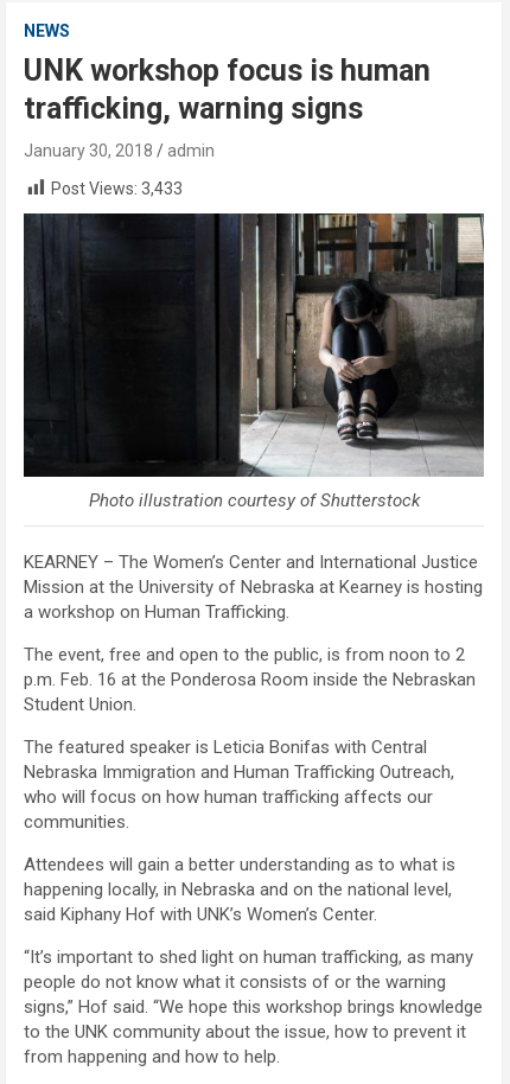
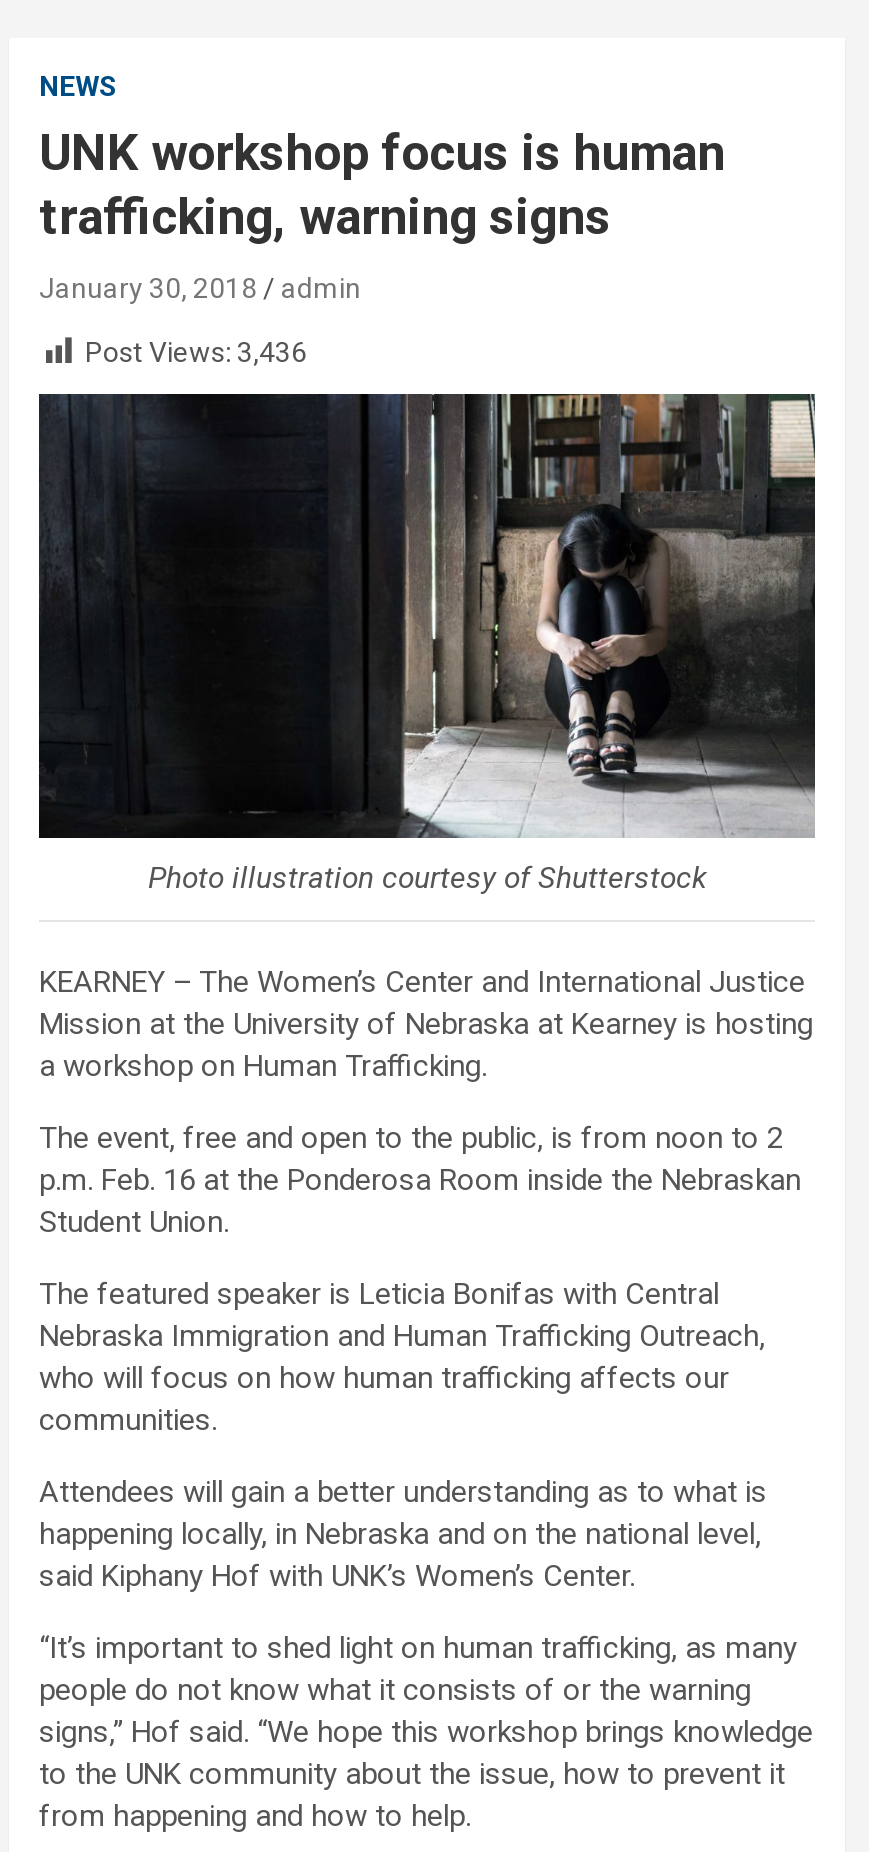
[51,179,183,198] Post Views: 3,433 -> [85,336,307,368] Post Views: 3,436

